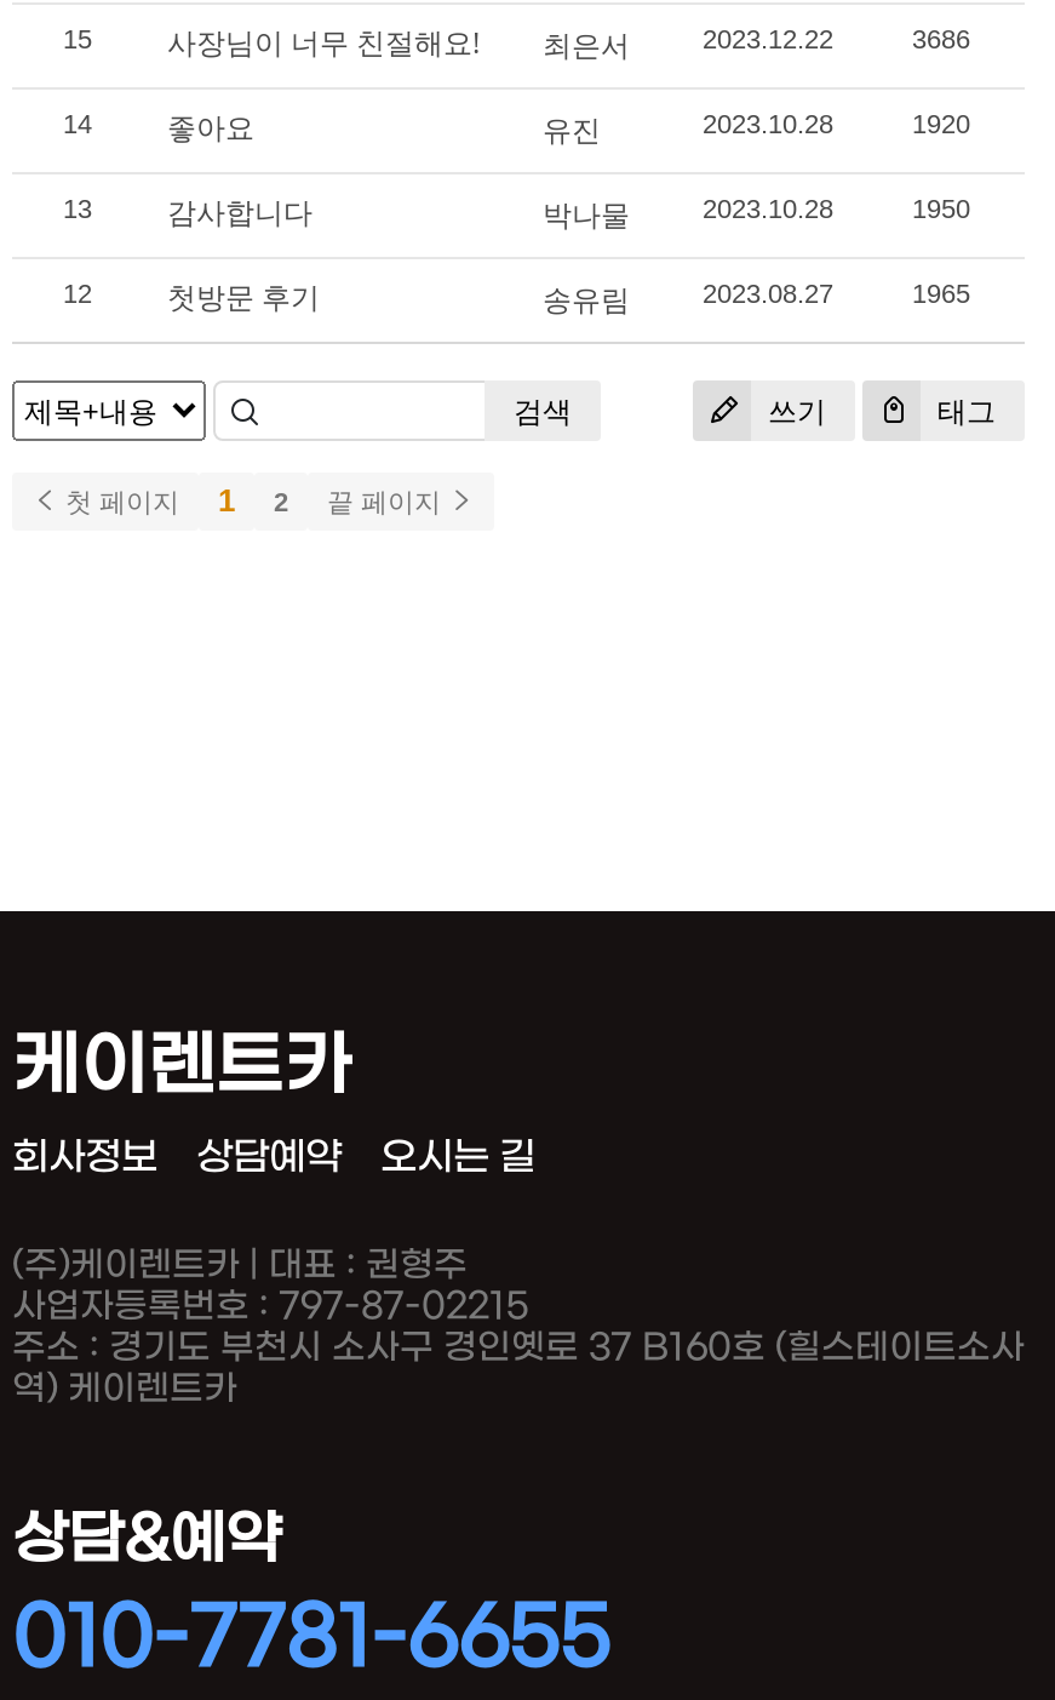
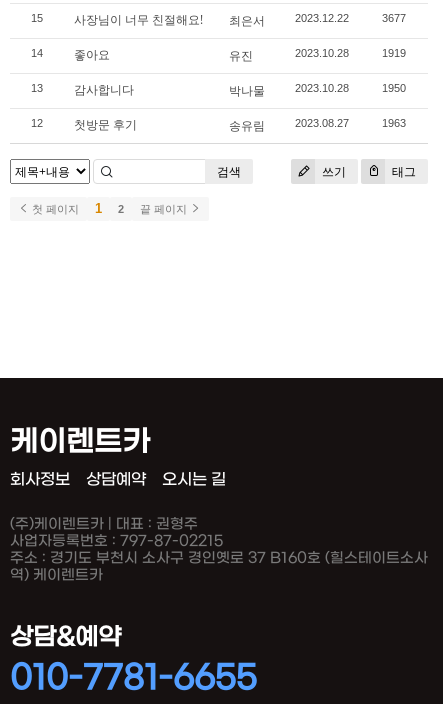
[912,24,970,53] 3686 -> [381,12,405,24] 3677
[912,109,970,138] 1920 -> [381,47,405,59] 1919
[912,279,970,308] 1965 -> [381,117,405,129] 1963

